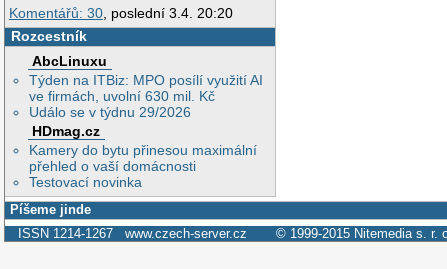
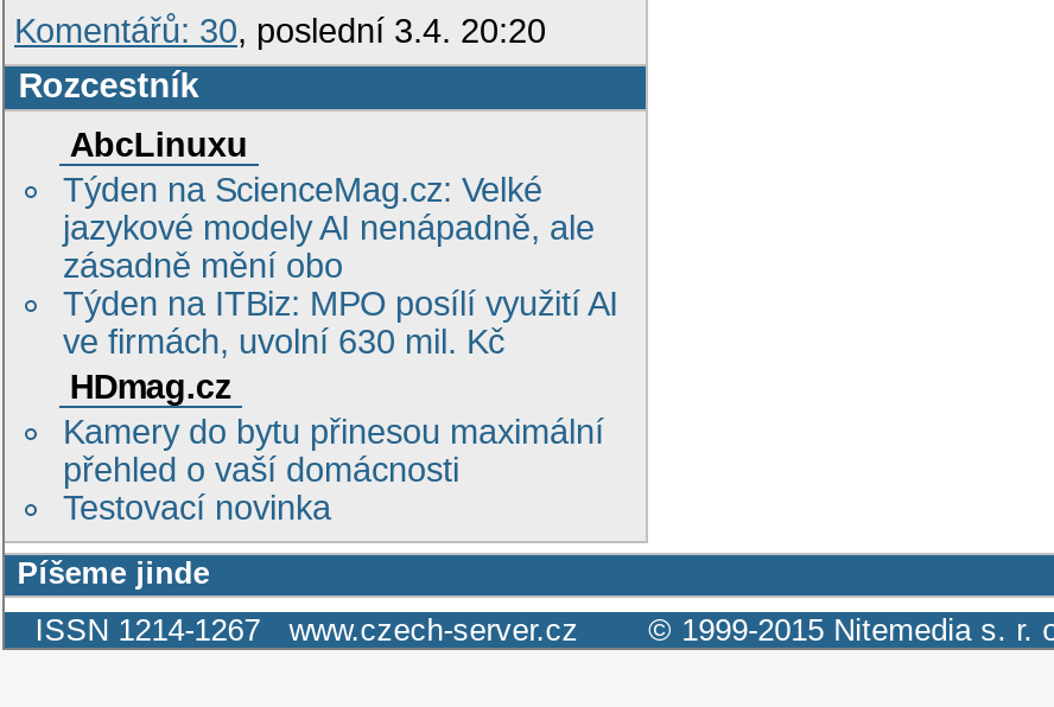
none -> [63,170,595,284] Týden na ScienceMag.cz: Velké | jazykové modely AI nenápadně, ale | zásadně mění obo
moved [29,72,263,104] -> [63,284,618,360]: Týden na ITBiz: MPO posílí využití AI | ve firmách, uvolní 630 mil. Kč
[29,104,191,120] Událo se v týdnu 29/2026 -> none

